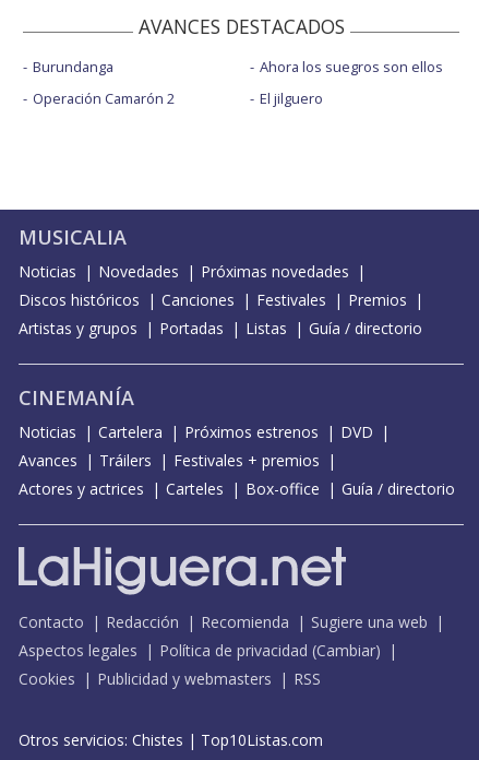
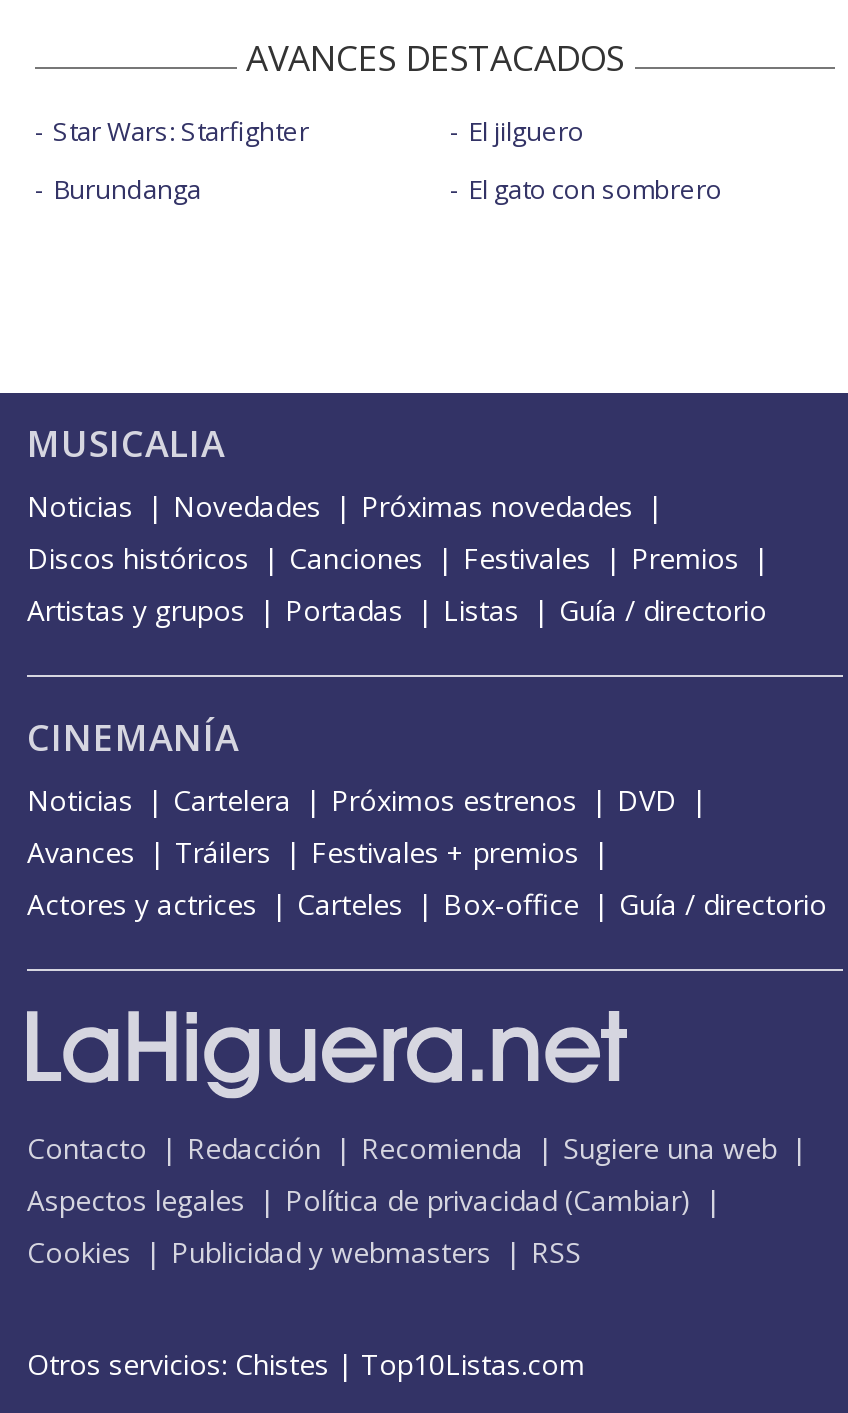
moved [33,57,113,77] -> [53,172,201,208]: Burundanga
[259,57,442,77] Ahora los suegros son ellos -> none
none -> [468,172,722,208] El gato con sombrero
[33,89,175,109] Operación Camarón 2 -> none
moved [259,89,322,109] -> [468,114,584,150]: El jilguero
none -> [53,114,309,150] Star Wars: Starfighter

